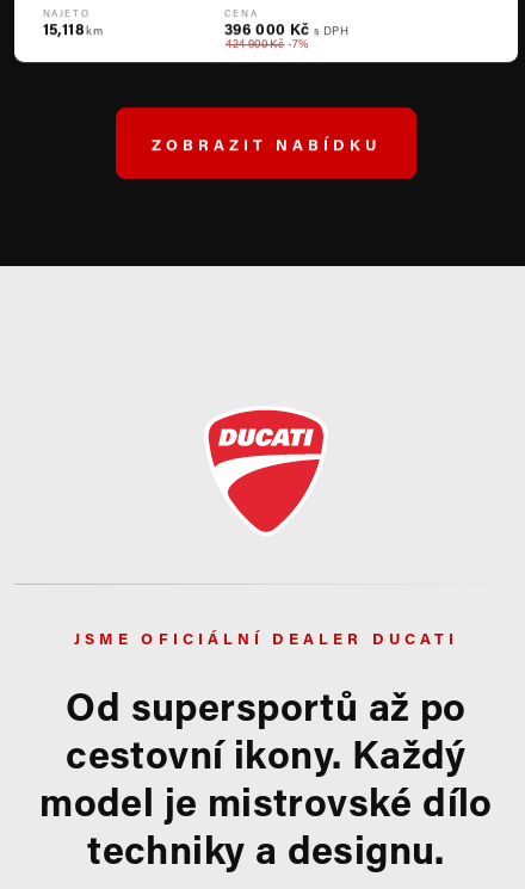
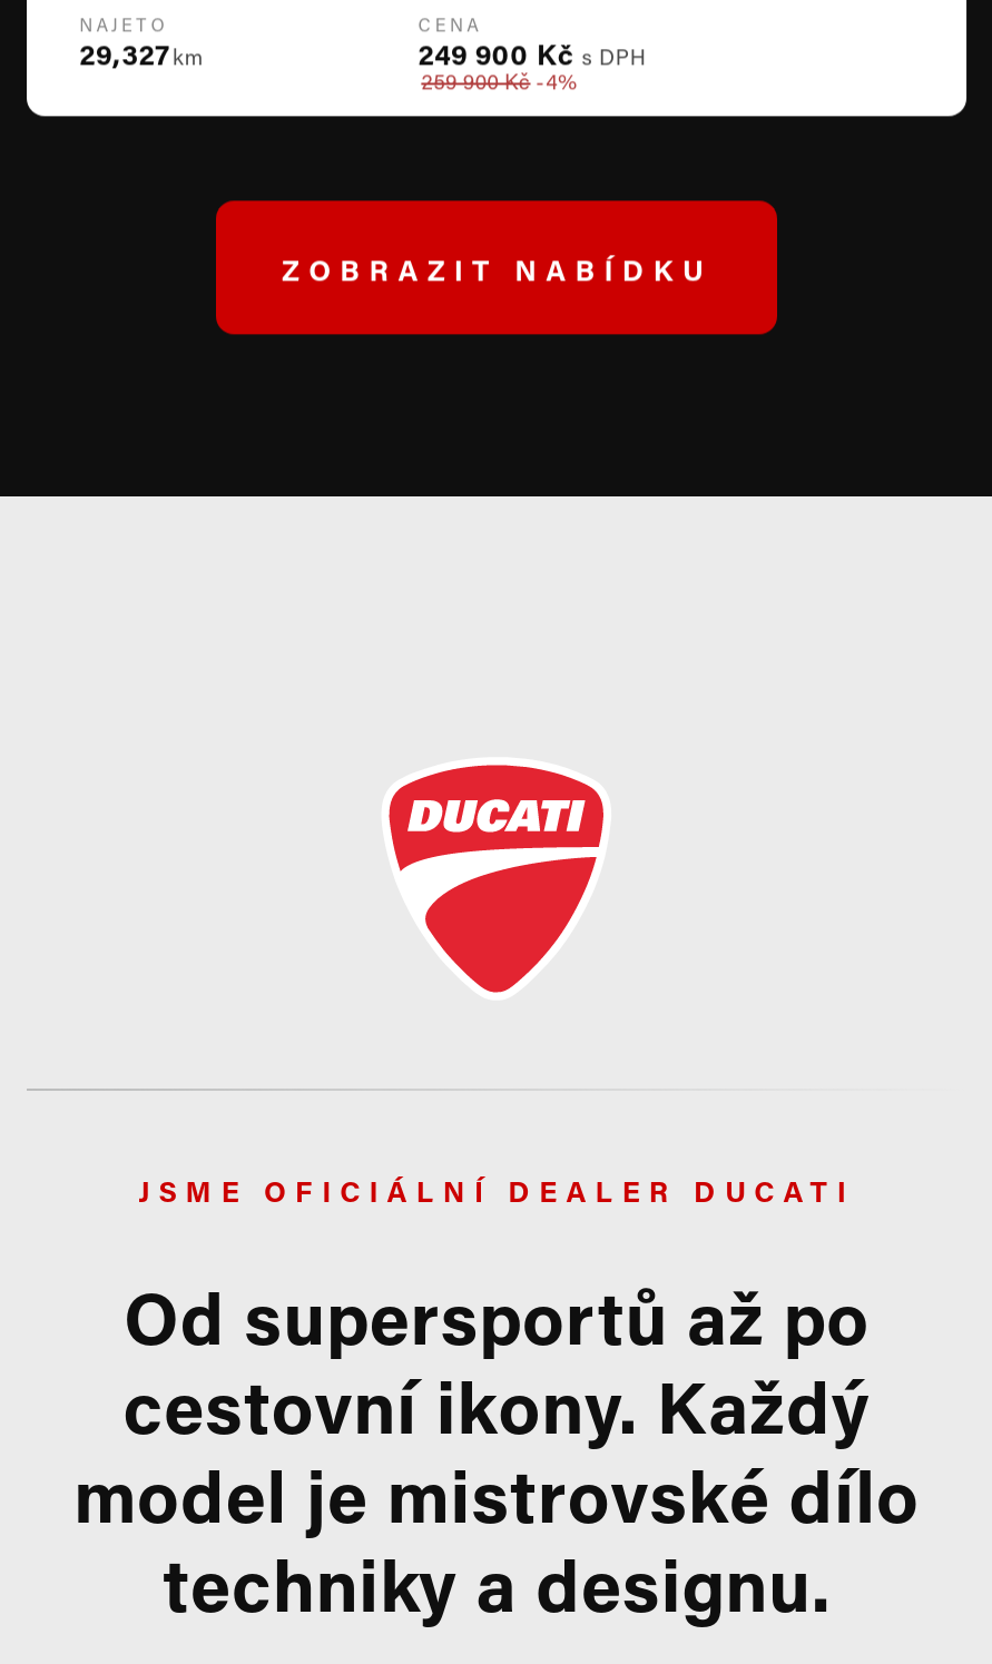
[42,18,103,38] 15,118 km -> [79,33,203,71] 29,327 km
[224,18,349,38] 396 000 Kč s DPH -> [418,33,646,71] 249 900 Kč s DPH
[226,36,310,51] 424 900 Kč -7% -> [421,67,579,95] 259 900 Kč -4%

